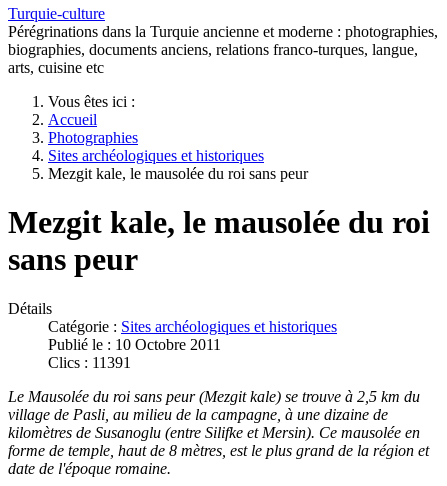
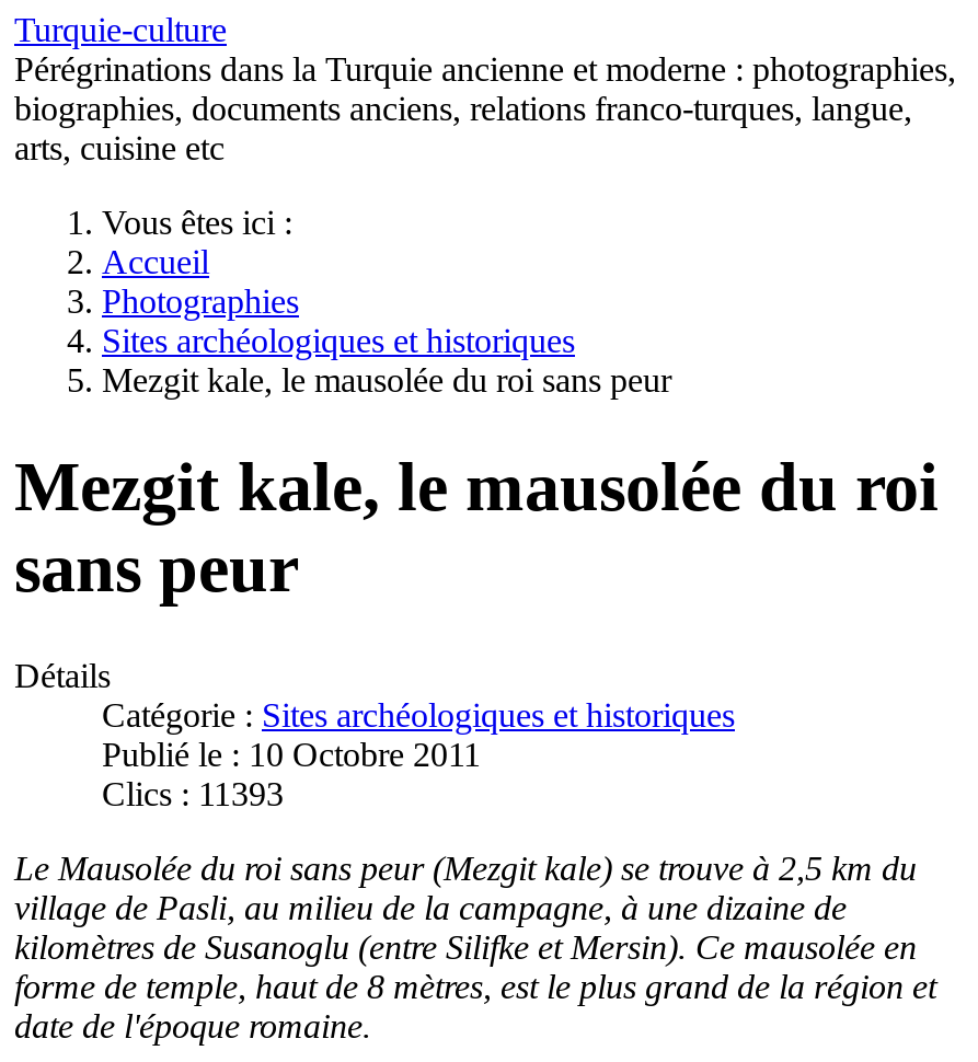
[48,354,131,371] Clics : 11391 -> [102,775,284,812] Clics : 11393

